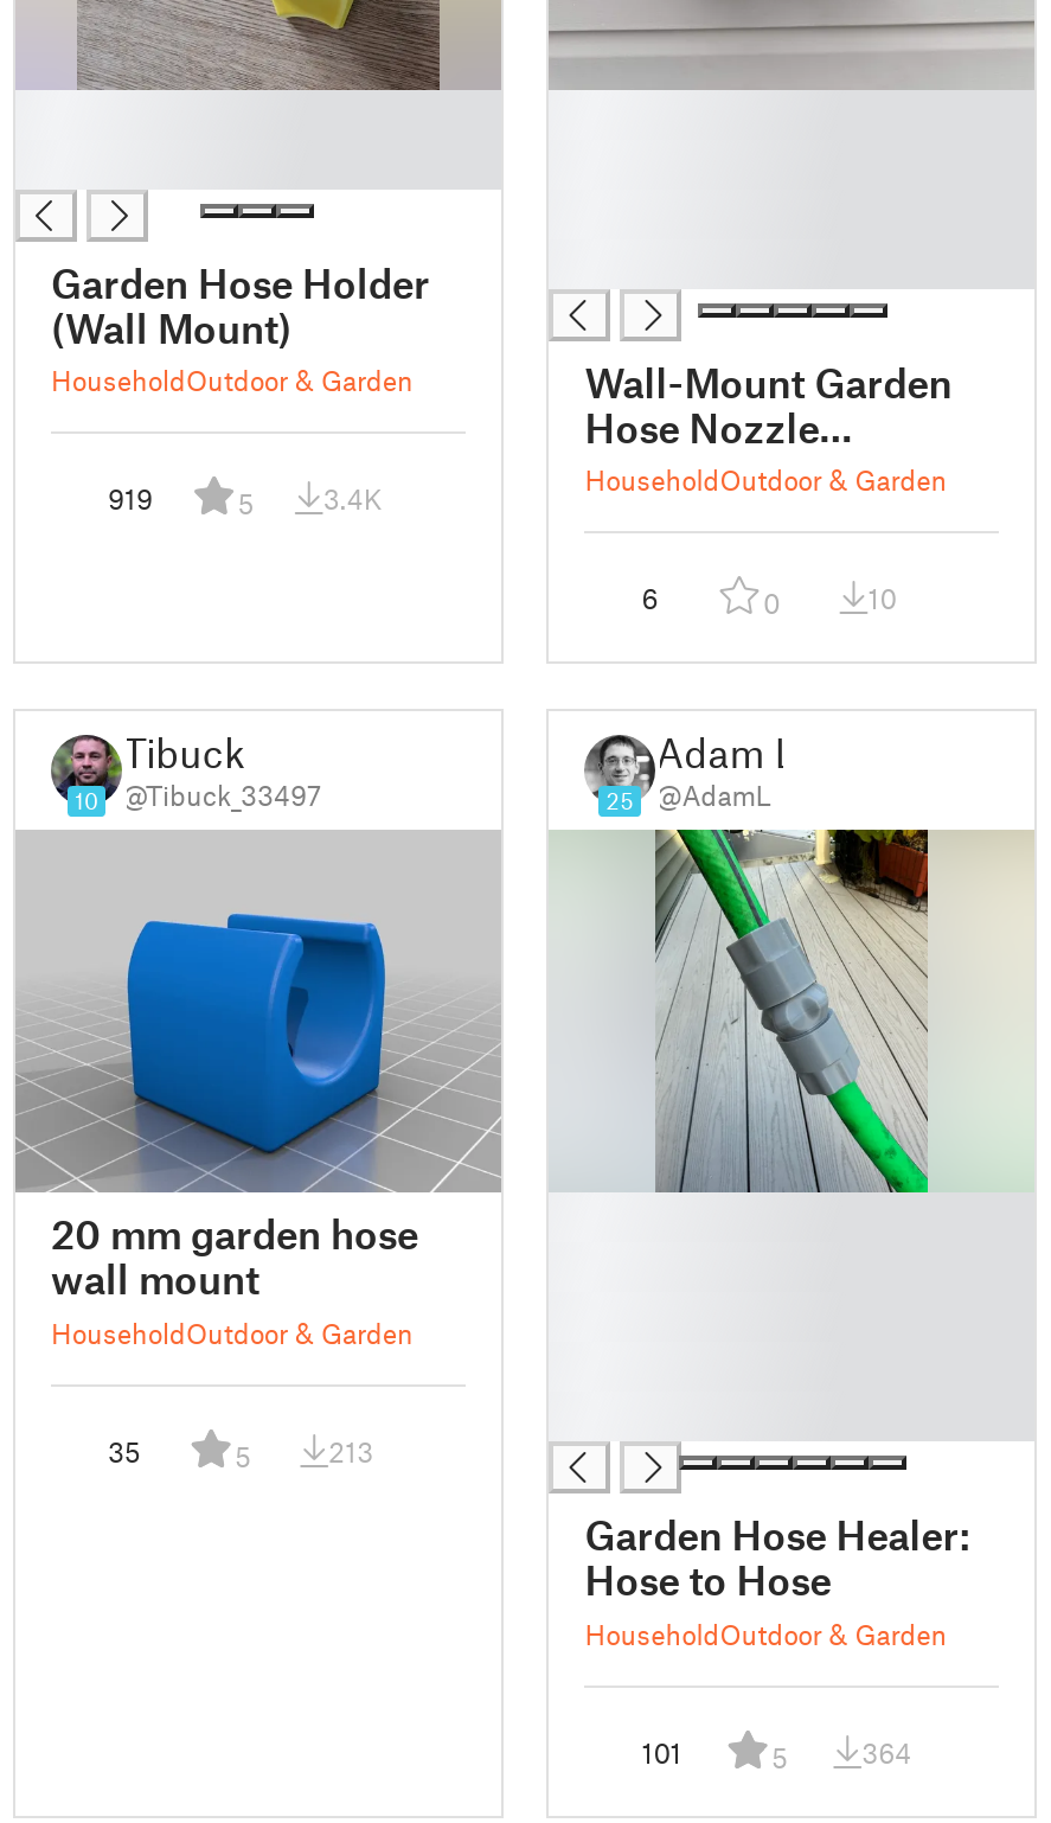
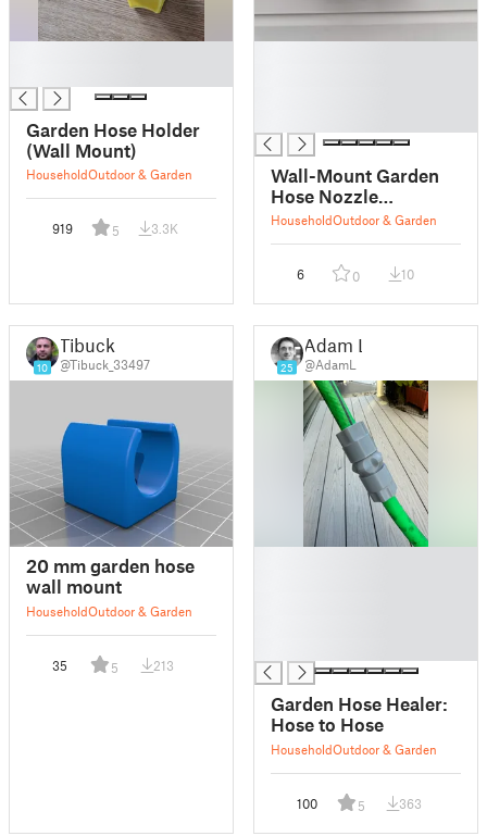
[323,482,382,515] 3.4K -> [151,221,178,236] 3.3K
[642,1735,682,1768] 101 -> [297,796,318,811] 100
[862,1735,911,1768] 364 -> [399,796,421,811] 363

